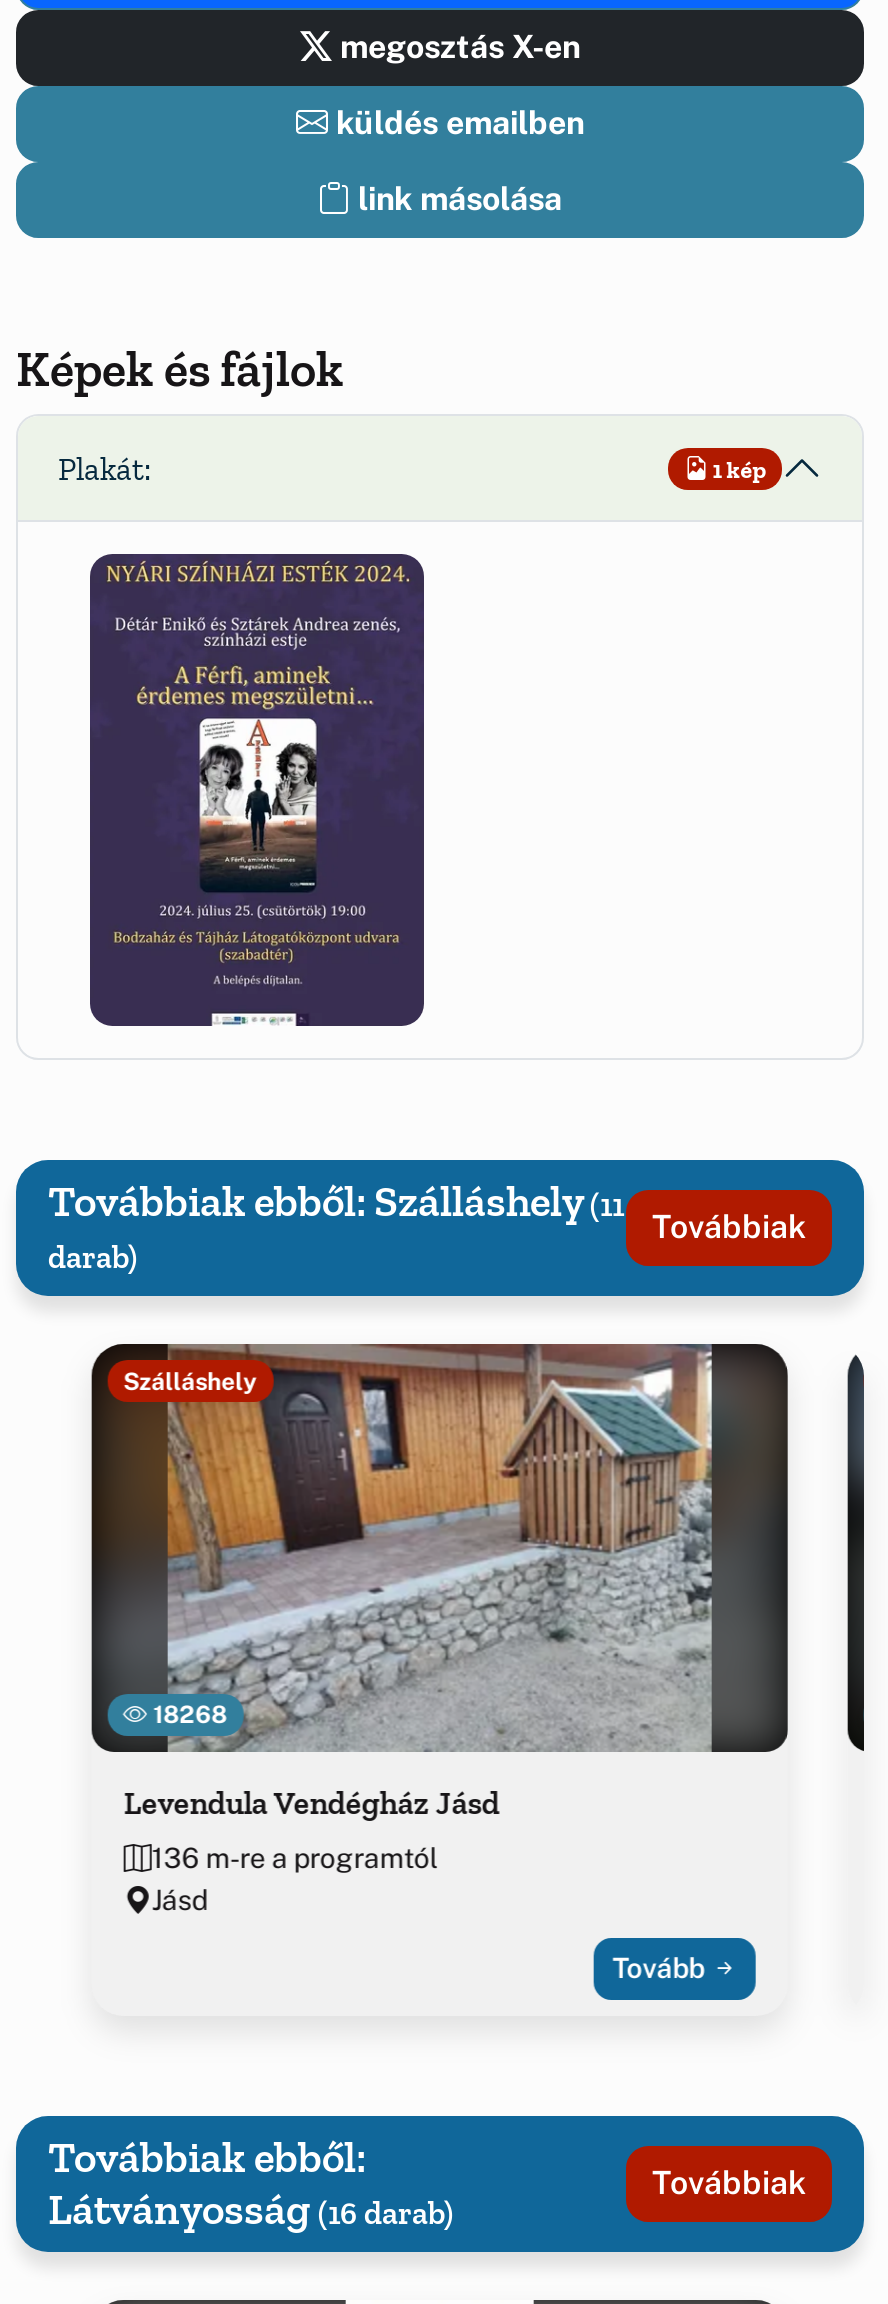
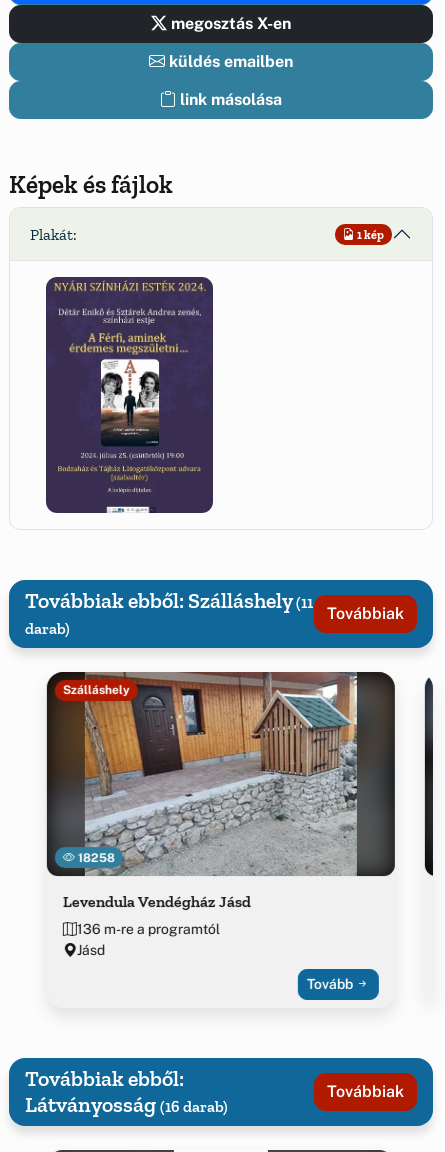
[147,1701,227,1729] 18268 -> [75,850,115,864] 18258

